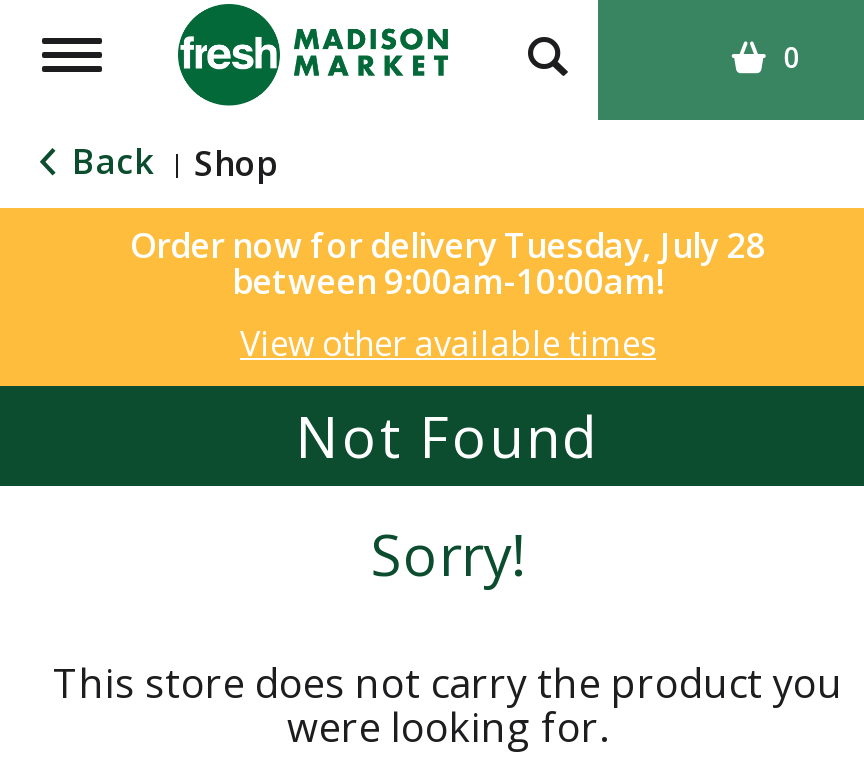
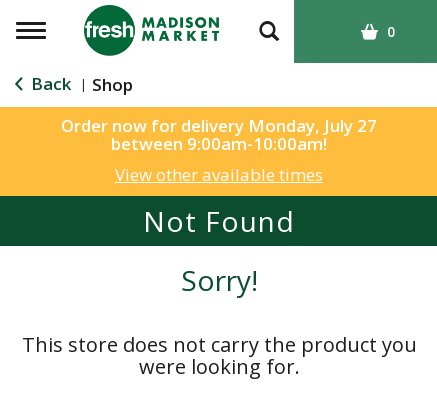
[130,222,766,268] Order now for delivery Tuesday, July 28 -> [61,114,377,137] Order now for delivery Monday, July 27

